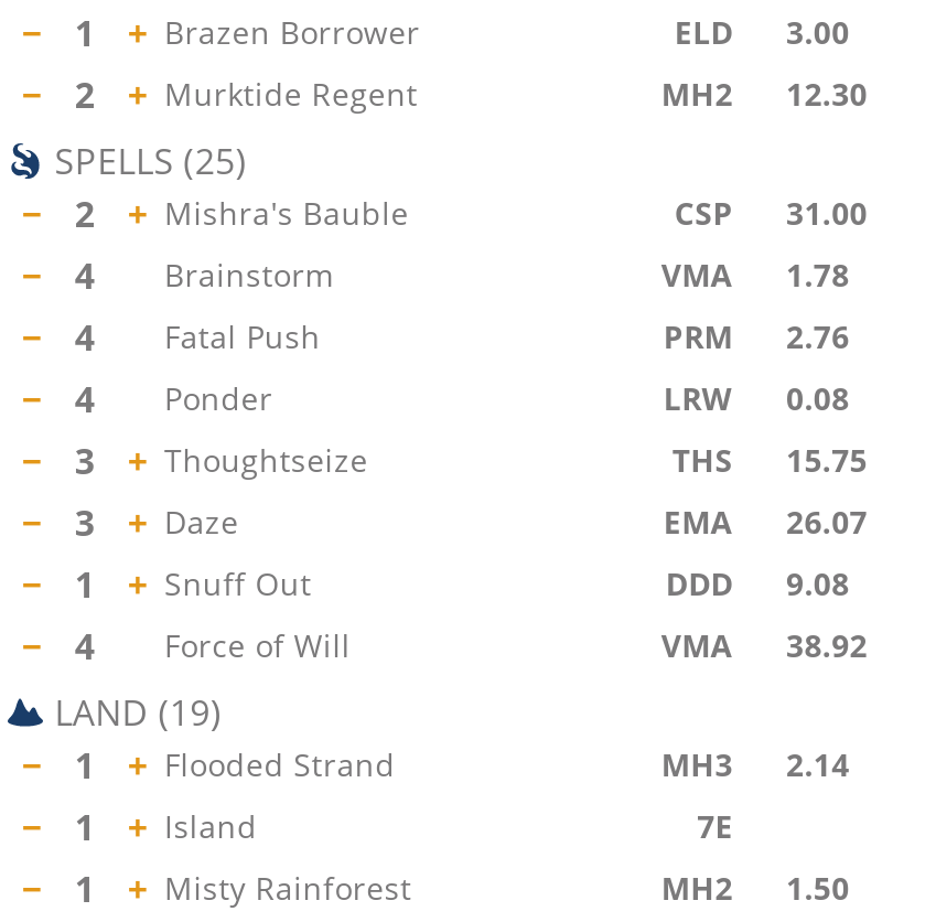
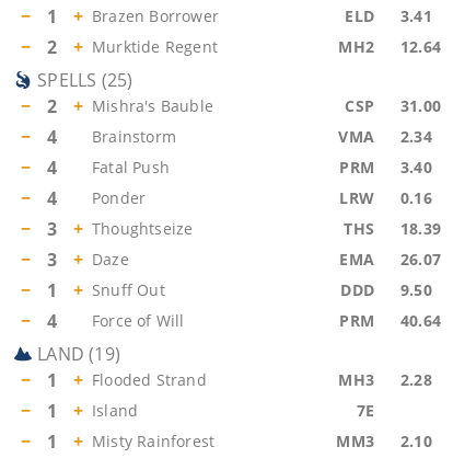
[674,11,850,53] ELD 3.00 -> [345,5,432,26] ELD 3.41
[661,73,868,115] MH2 12.30 -> [339,36,441,57] MH2 12.64
[661,254,850,296] VMA 1.78 -> [339,126,432,147] VMA 2.34
[663,315,850,357] PRM 2.76 -> [340,157,432,178] PRM 3.40
[663,377,850,419] LRW 0.08 -> [340,187,432,208] LRW 0.16
[672,439,868,481] THS 15.75 -> [344,218,441,239] THS 18.39
[666,562,850,604] DDD 9.08 -> [341,279,432,300] DDD 9.50
[661,624,868,666] VMA | 38.92 -> [340,310,441,331] PRM | 40.64
[661,743,850,785] MH3 2.14 -> [339,369,432,390] MH3 2.28
[661,867,850,909] MH2 | 1.50 -> [336,431,432,451] MM3 | 2.10

